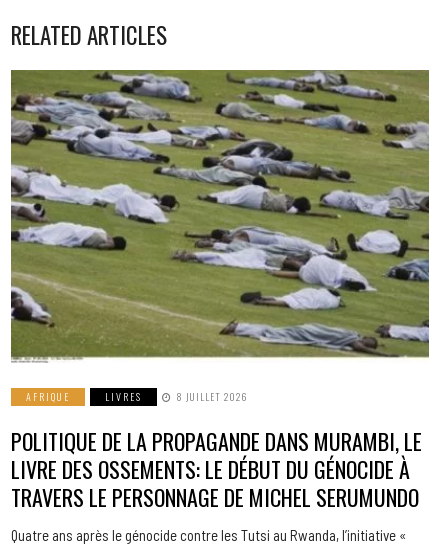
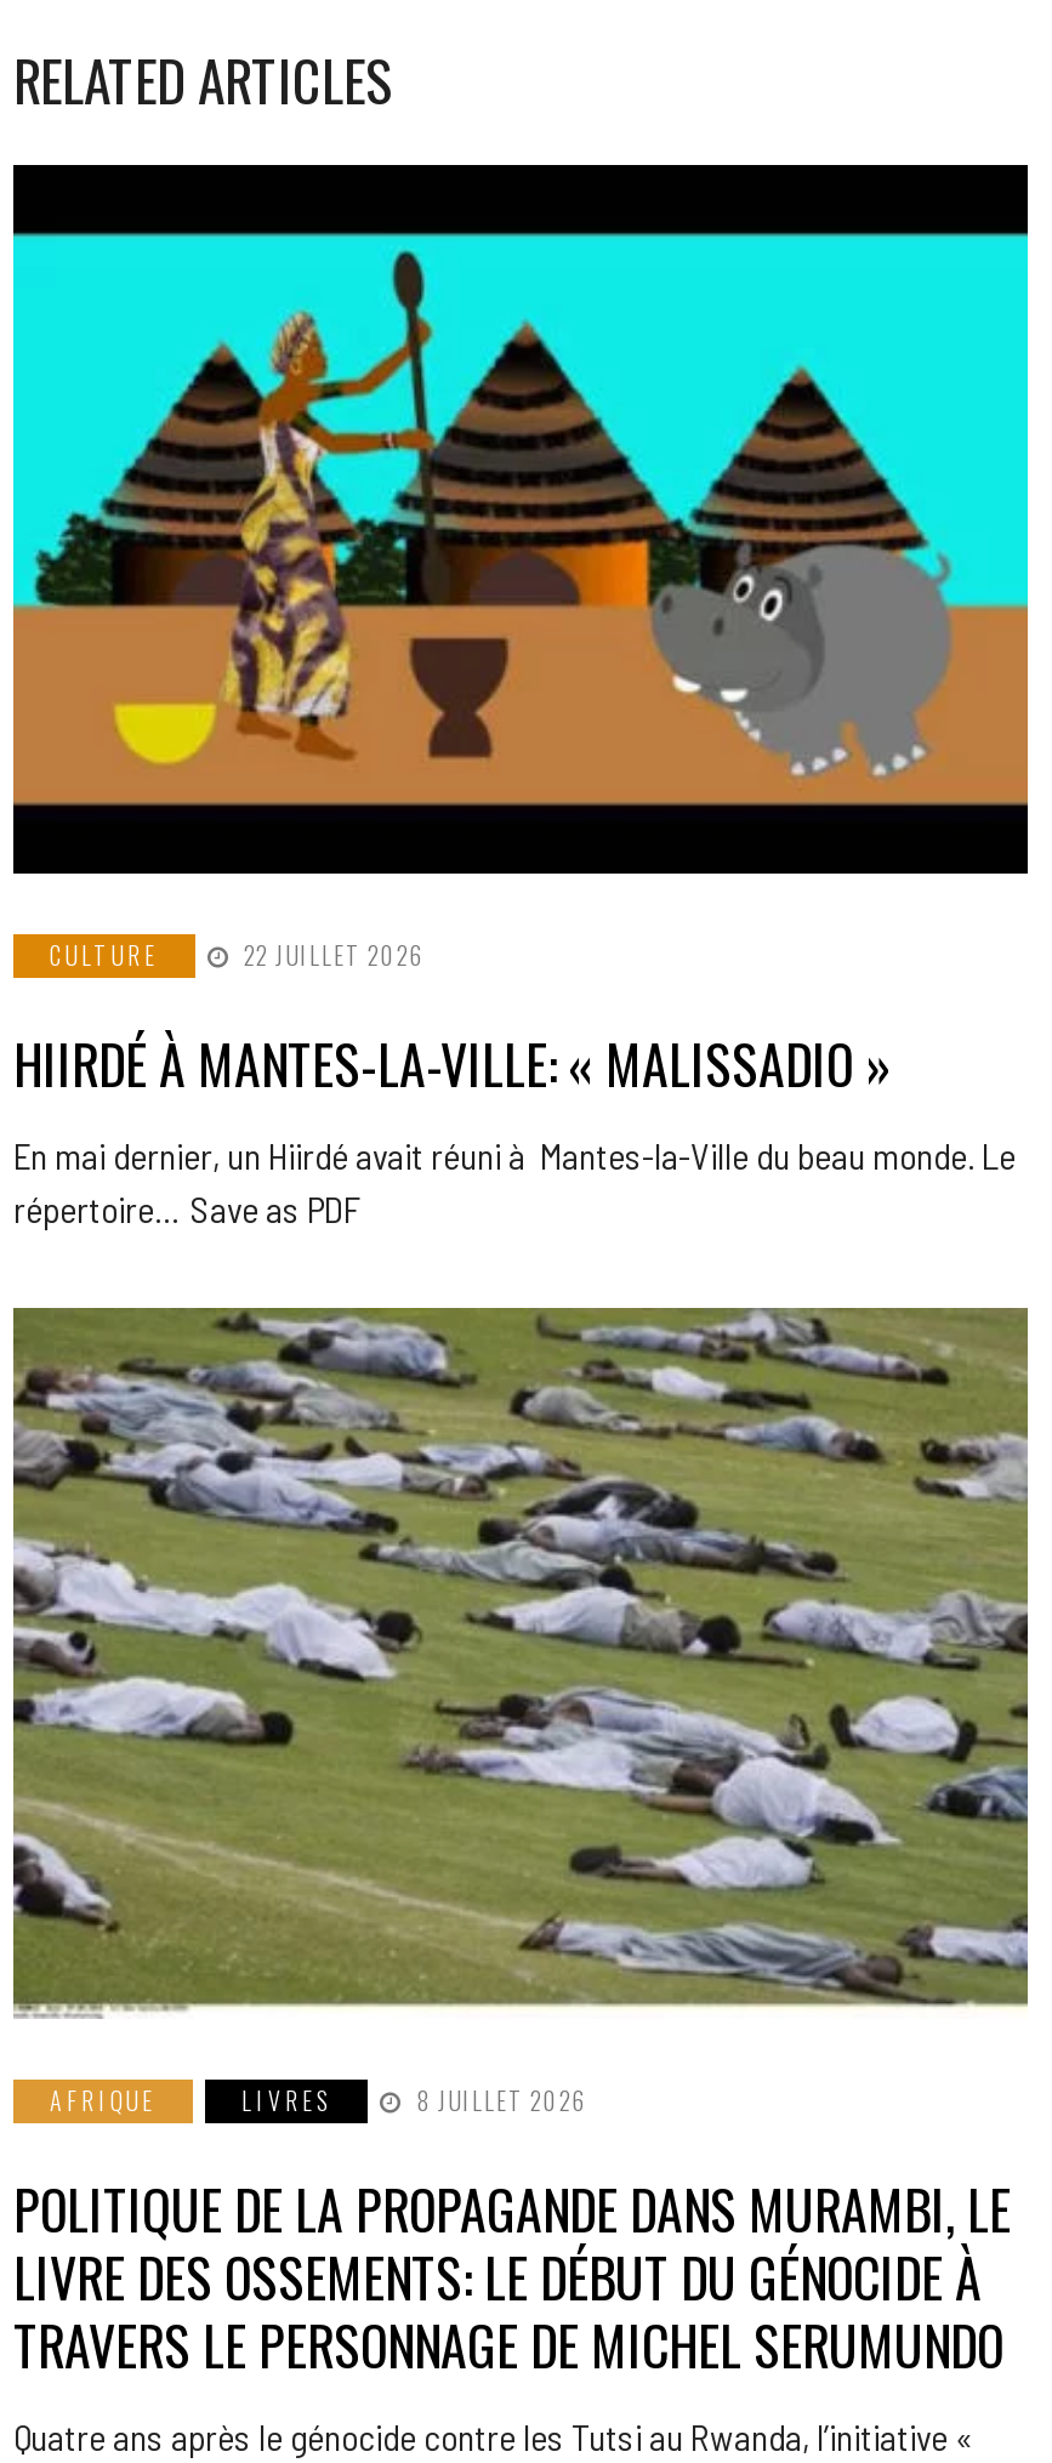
none -> [11,164,1030,1231] [image] | CULTURE | 22 JUILLET 2026 | HIIRDÉ À MANTES-LA-VILLE: « MALISSADIO » | En mai dernier, un Hiirdé avait réuni à Mantes-la-Ville du beau monde. Le | répertoire… Save as PDF

